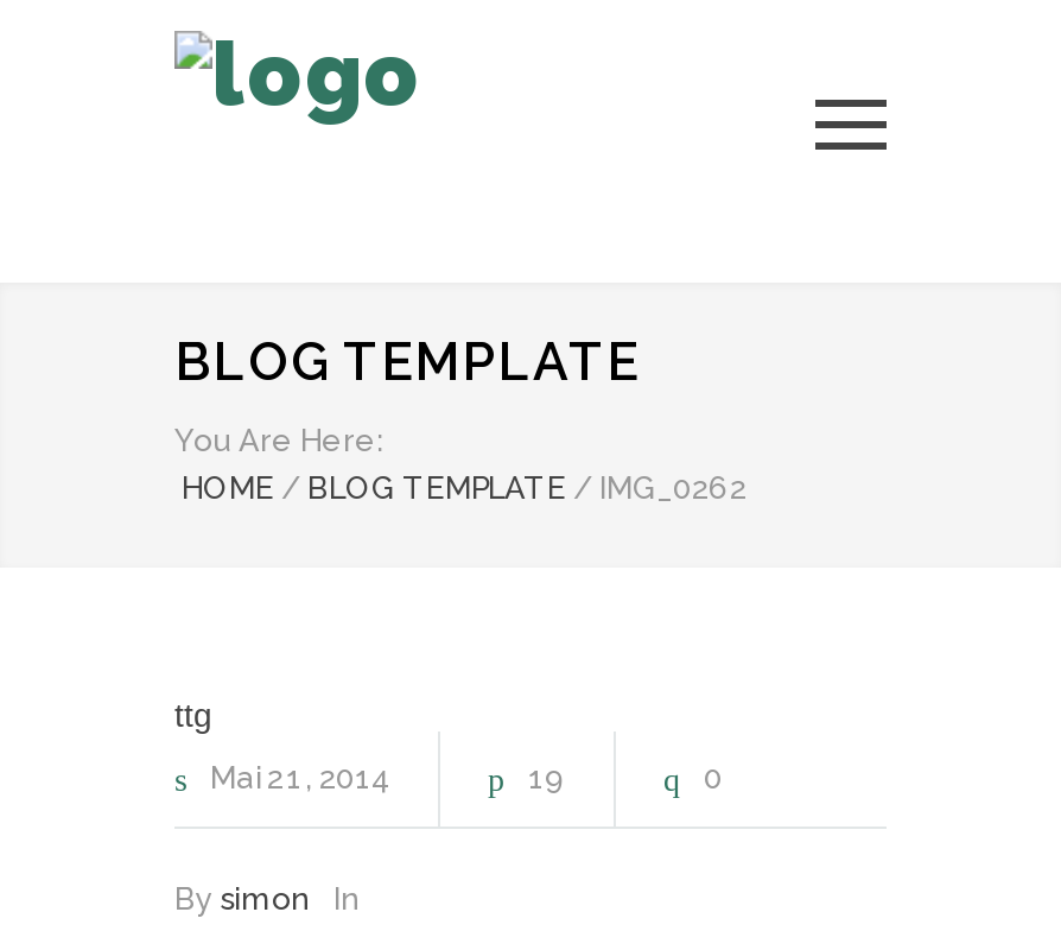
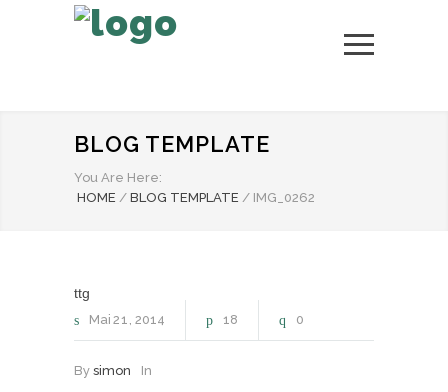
[528,760,566,796] 19 -> [223,312,238,327] 18

